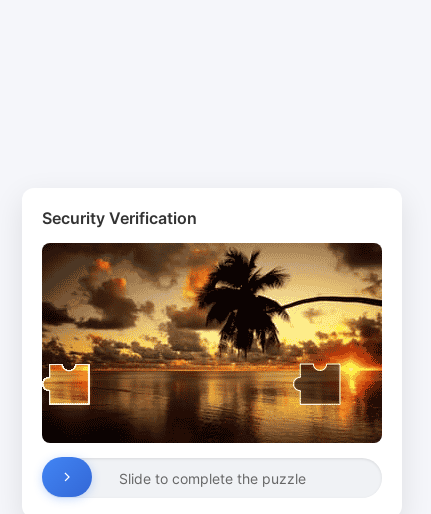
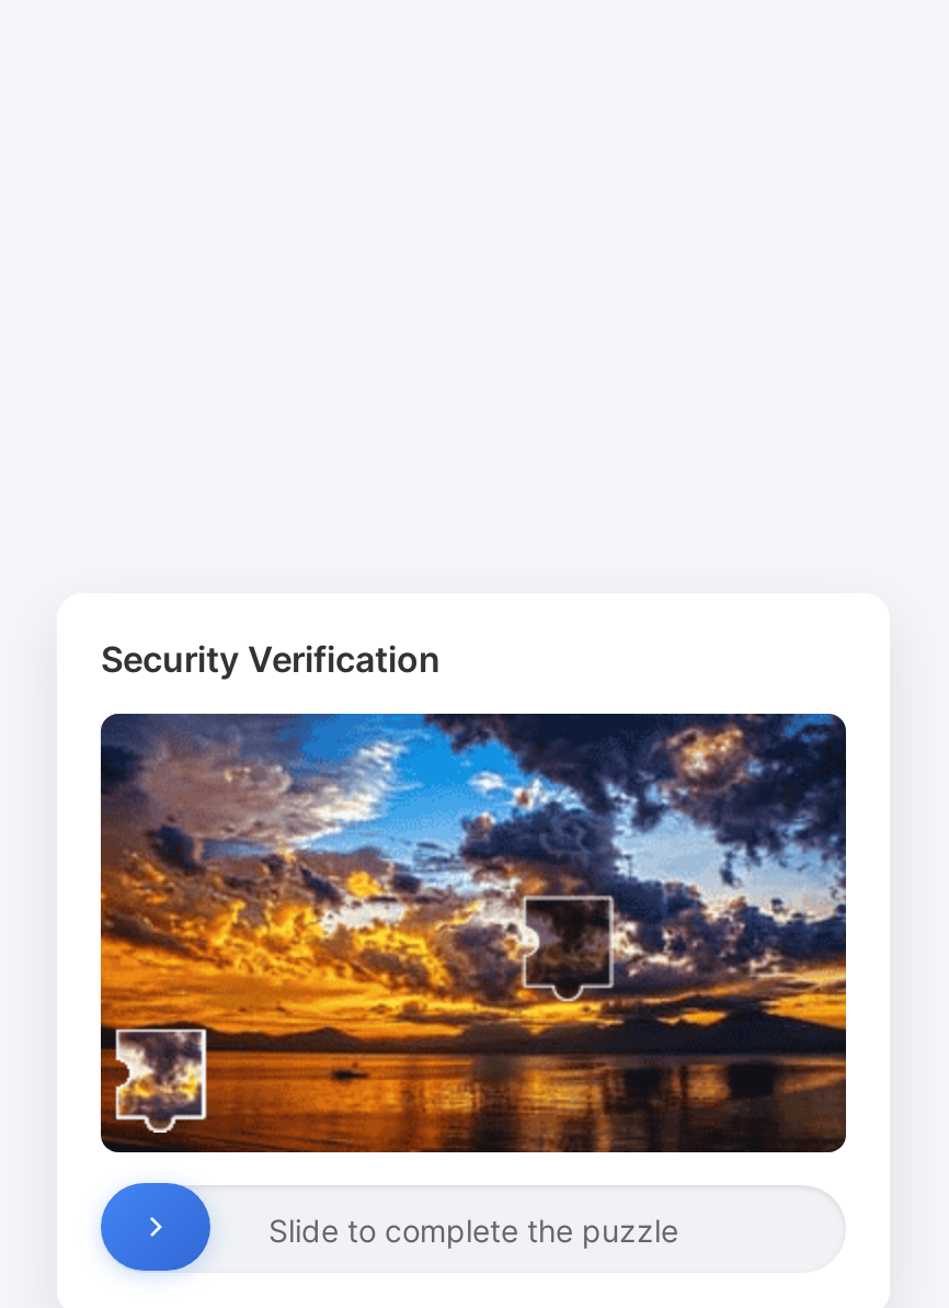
[41,242,383,444] [image] -> [99,712,848,1155] [image]

